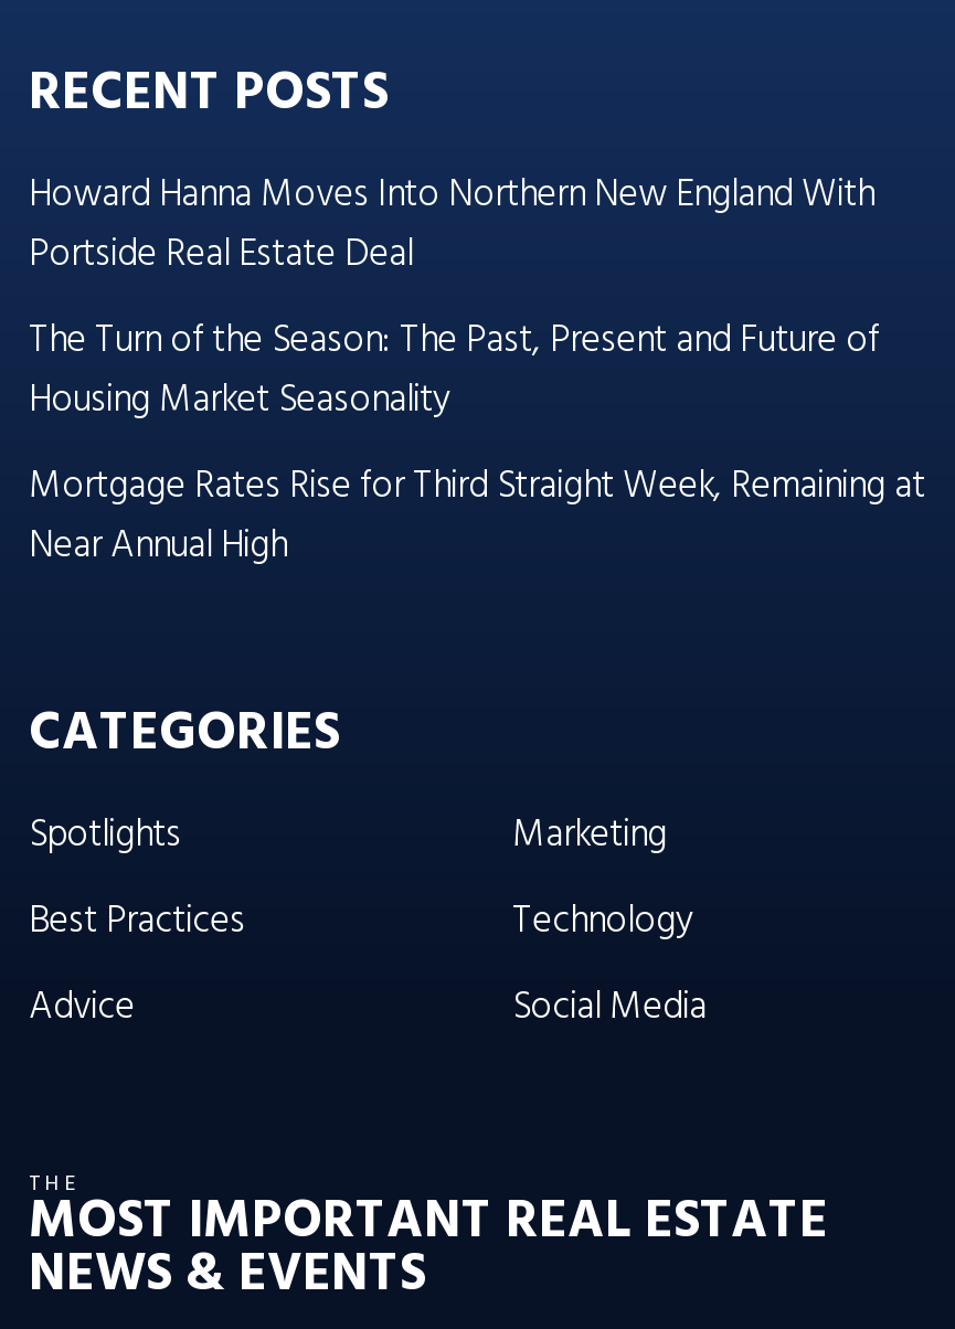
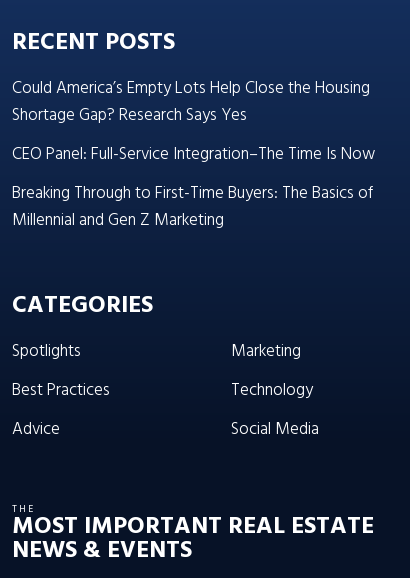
[29,164,925,575] Howard Hanna Moves Into Northern New England With | Portside Real Estate Deal | The Turn of the Season: The Past, Present and Future of | Housing Market Seasonality | Mortgage Rates Rise for Third Straight Week, Remaining at | Near Annual High -> [12,74,375,233] Could America’s Empty Lots Help Close the Housing | Shortage Gap? Research Says Yes | CEO Panel: Full-Service Integration–The Time Is Now | Breaking Through to First-Time Buyers: The Basics of | Millennial and Gen Z Marketing

